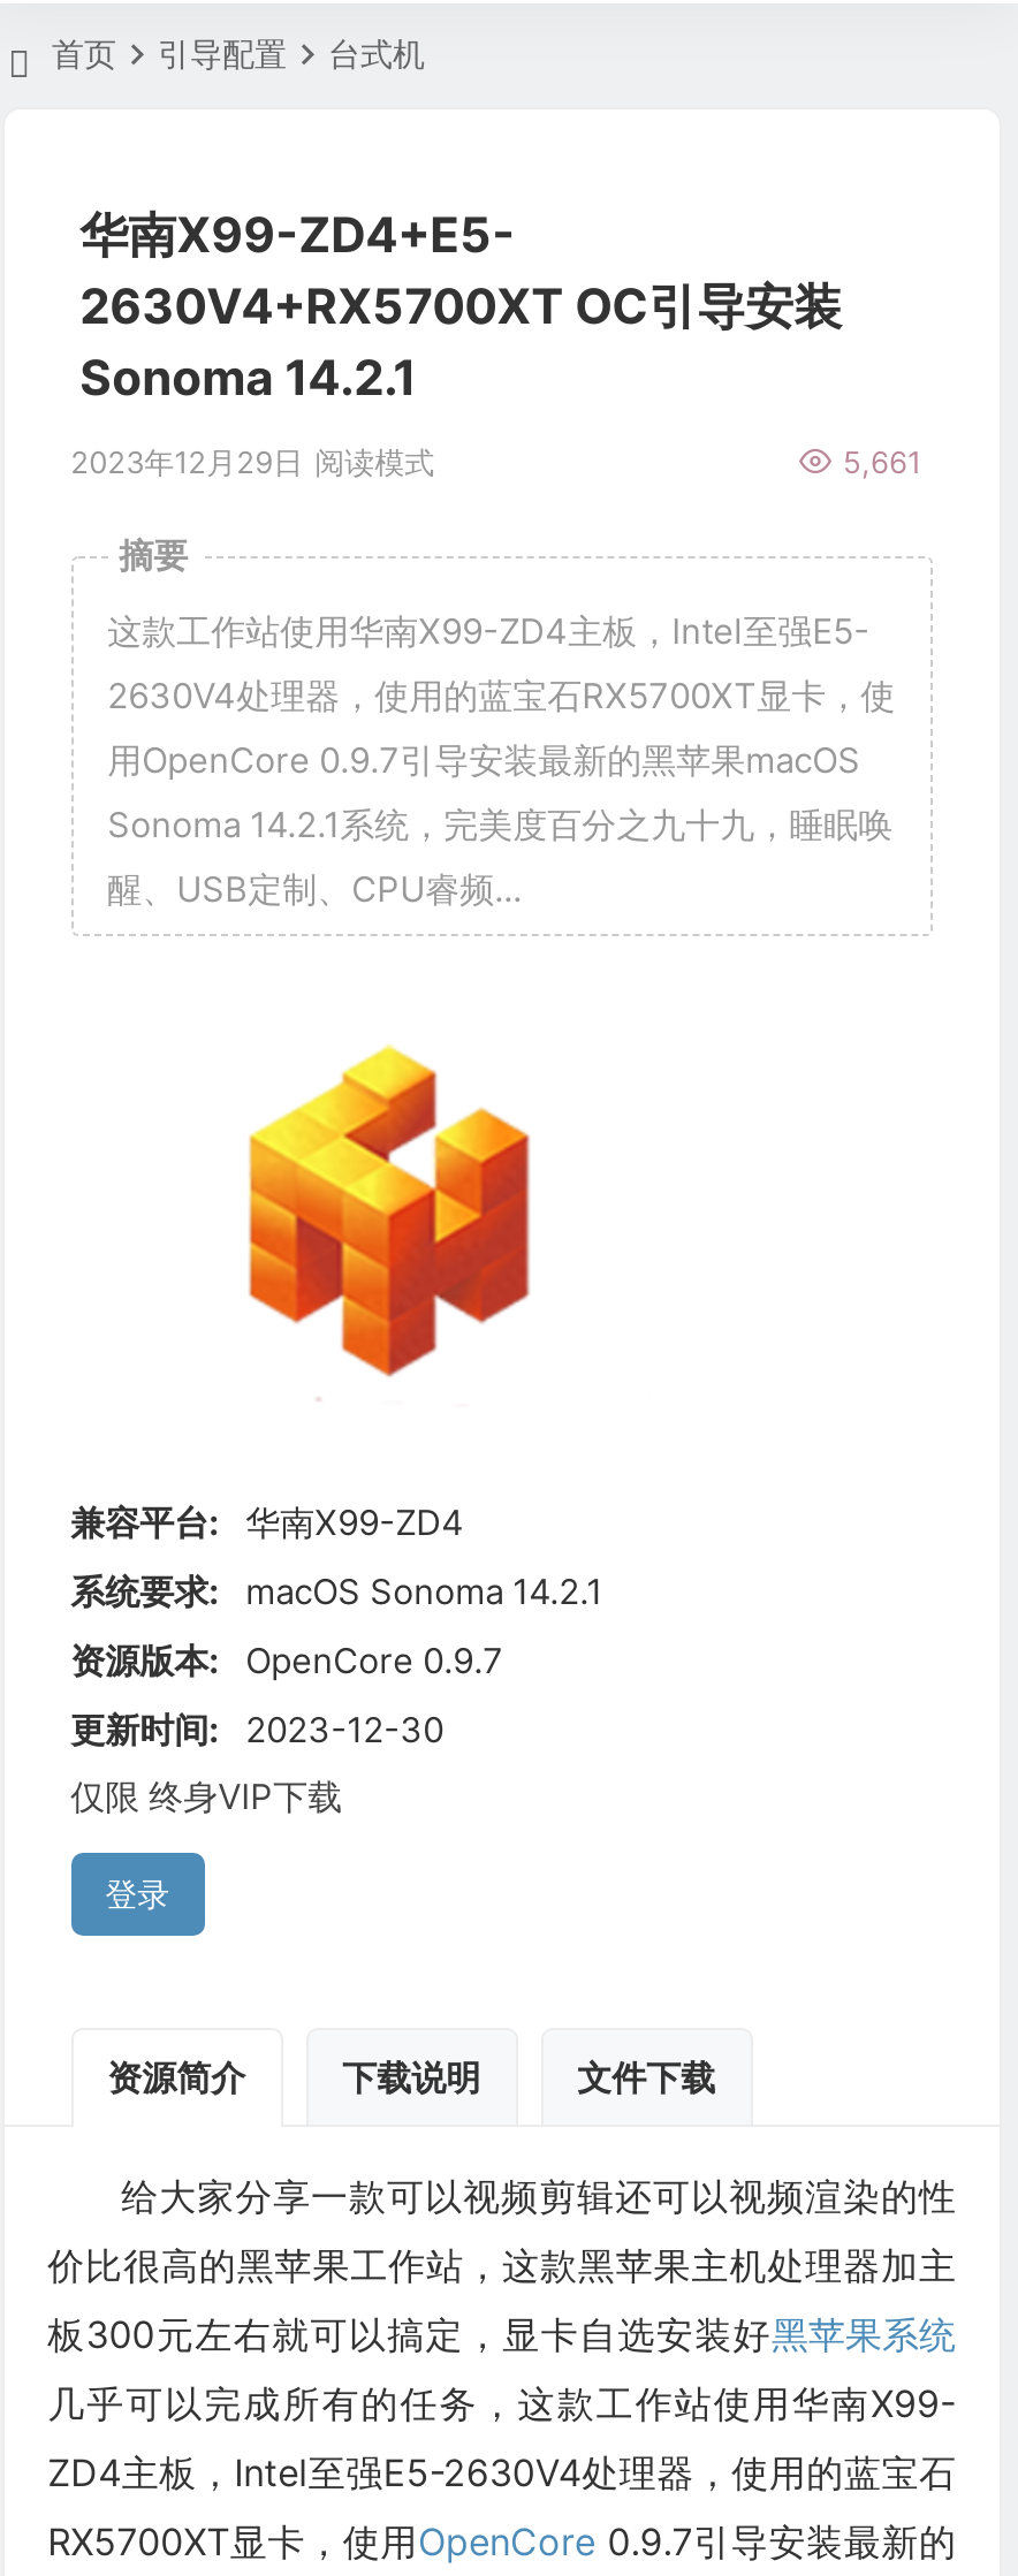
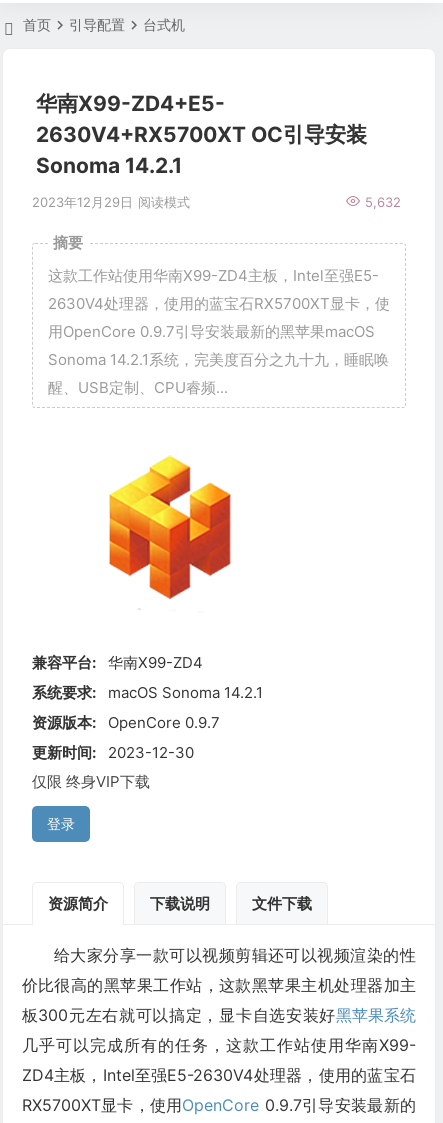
[843,443,921,480] 5,661 -> [365,194,401,210] 5,632

